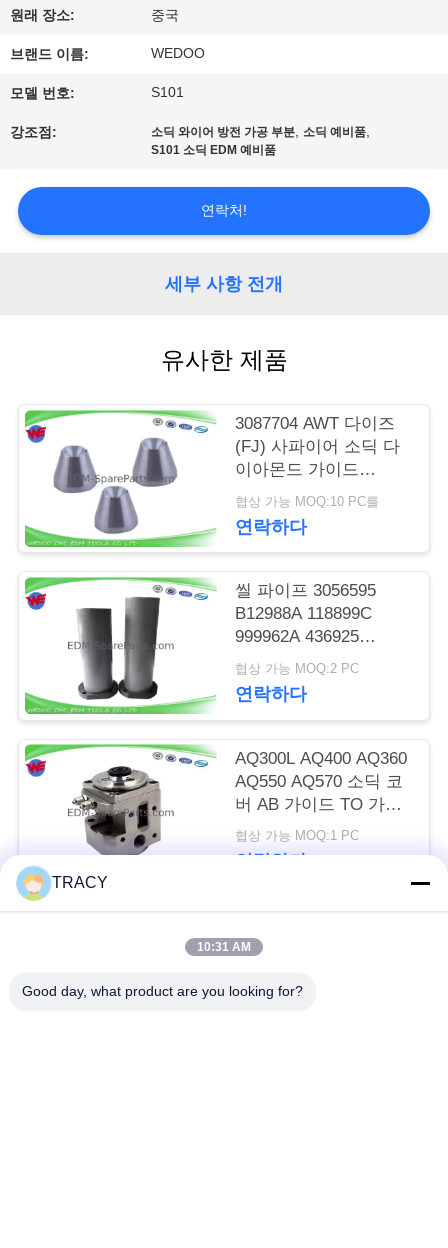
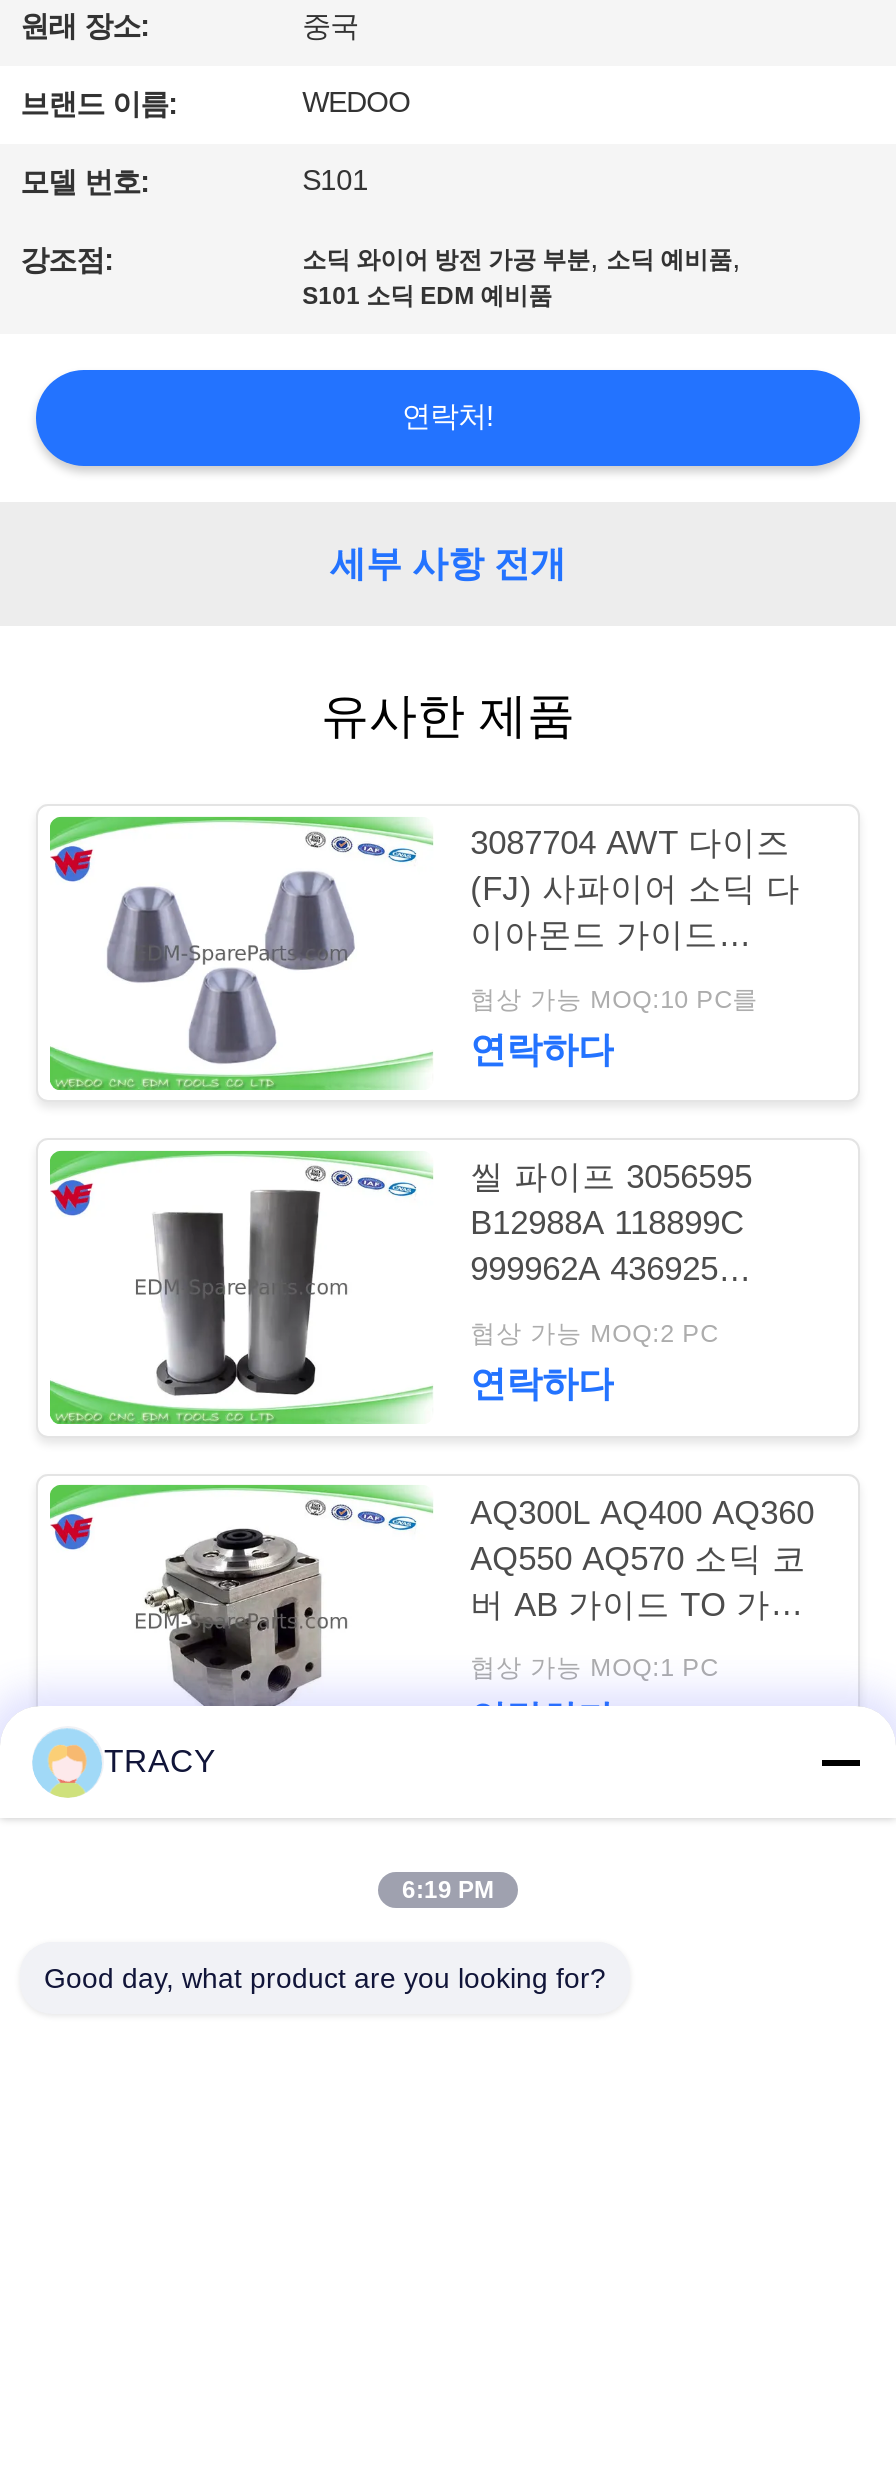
[197,940,251,954] 10:31 AM -> [402,1876,494,1904] 6:19 PM

